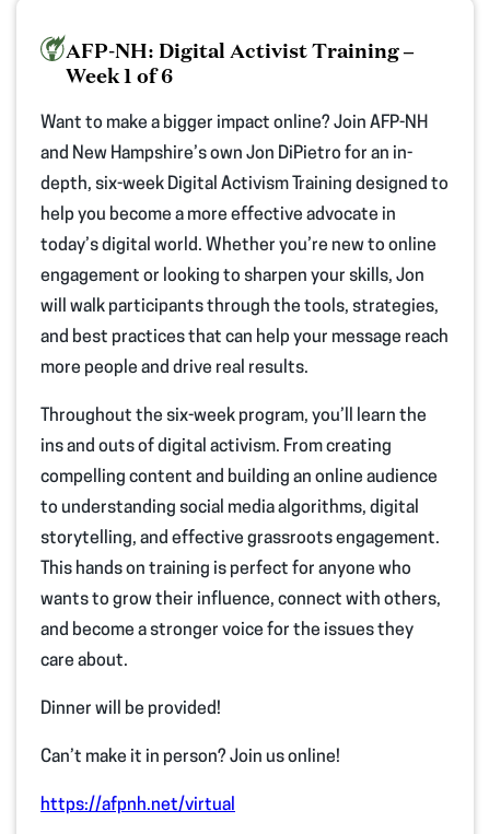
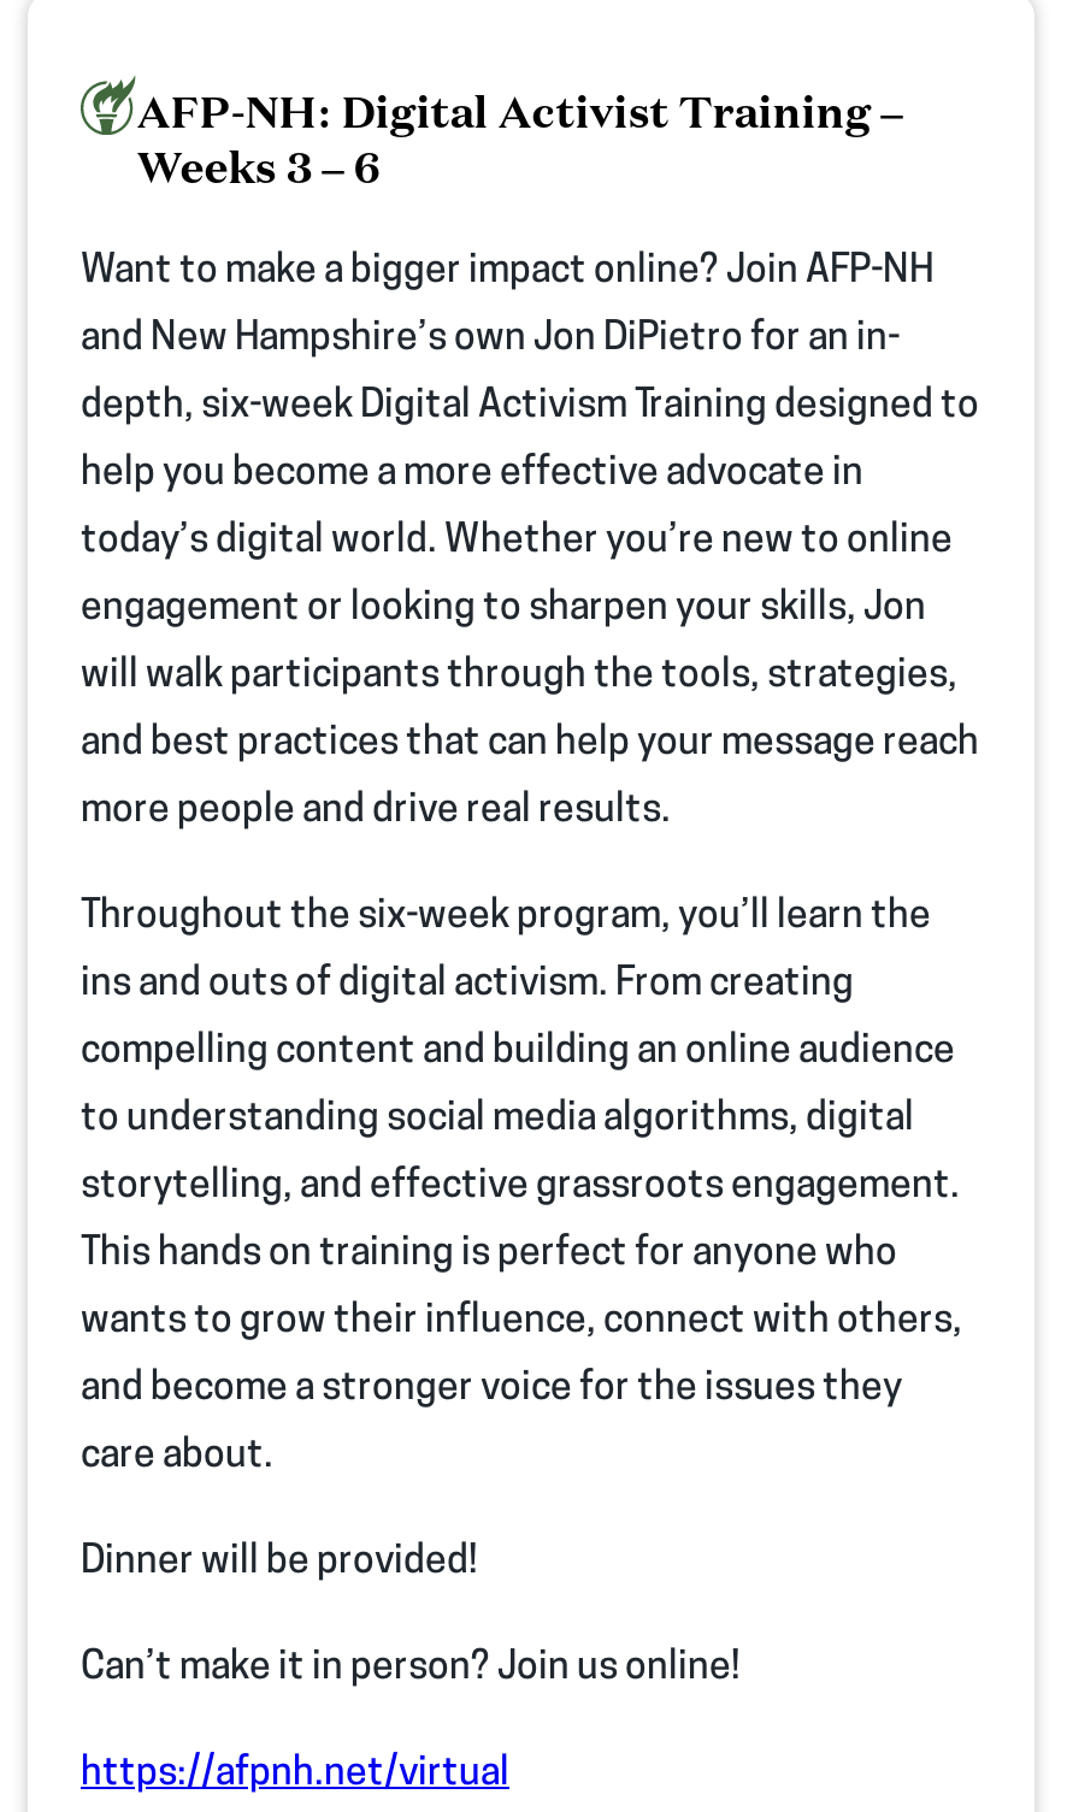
[66,62,173,89] Week 1 of 6 -> [137,137,380,195] Weeks 3 – 6

